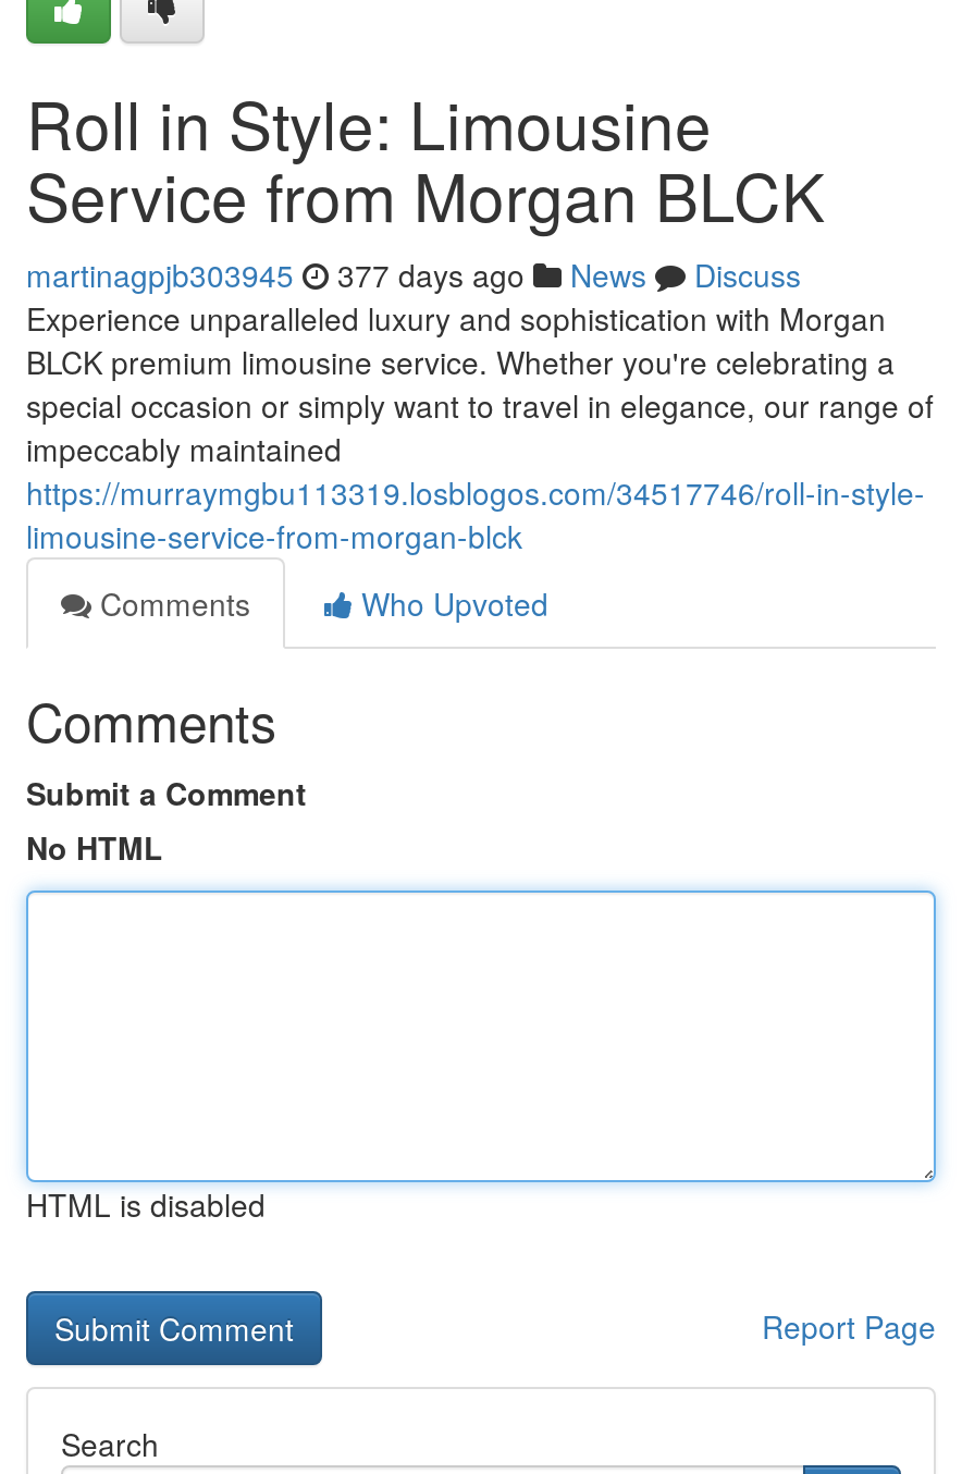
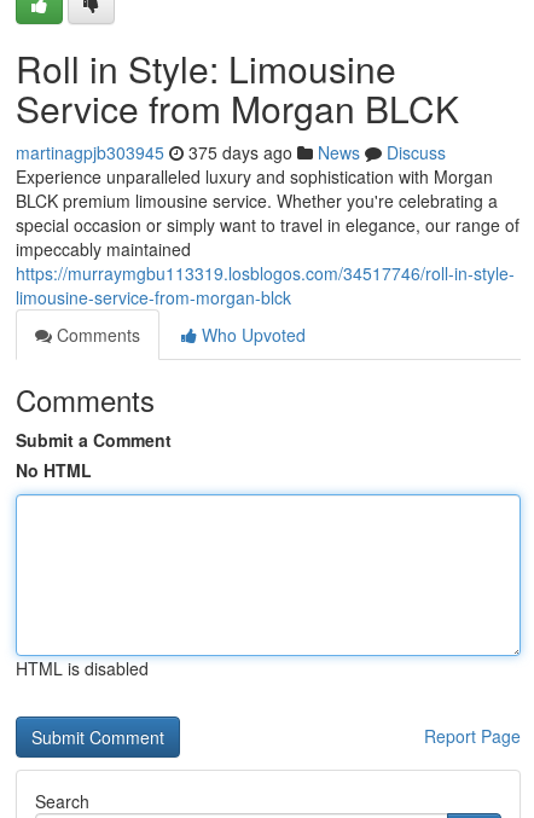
[26,253,801,296] martinagpjb303945 377 days ago News Discuss -> [16,140,446,164] martinagpjb303945 375 days ago News Discuss

